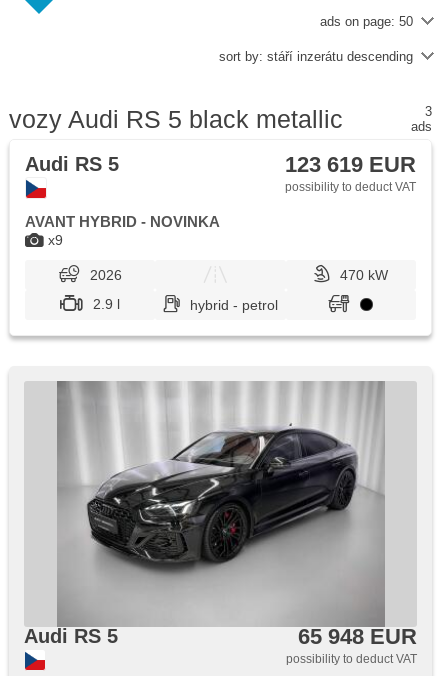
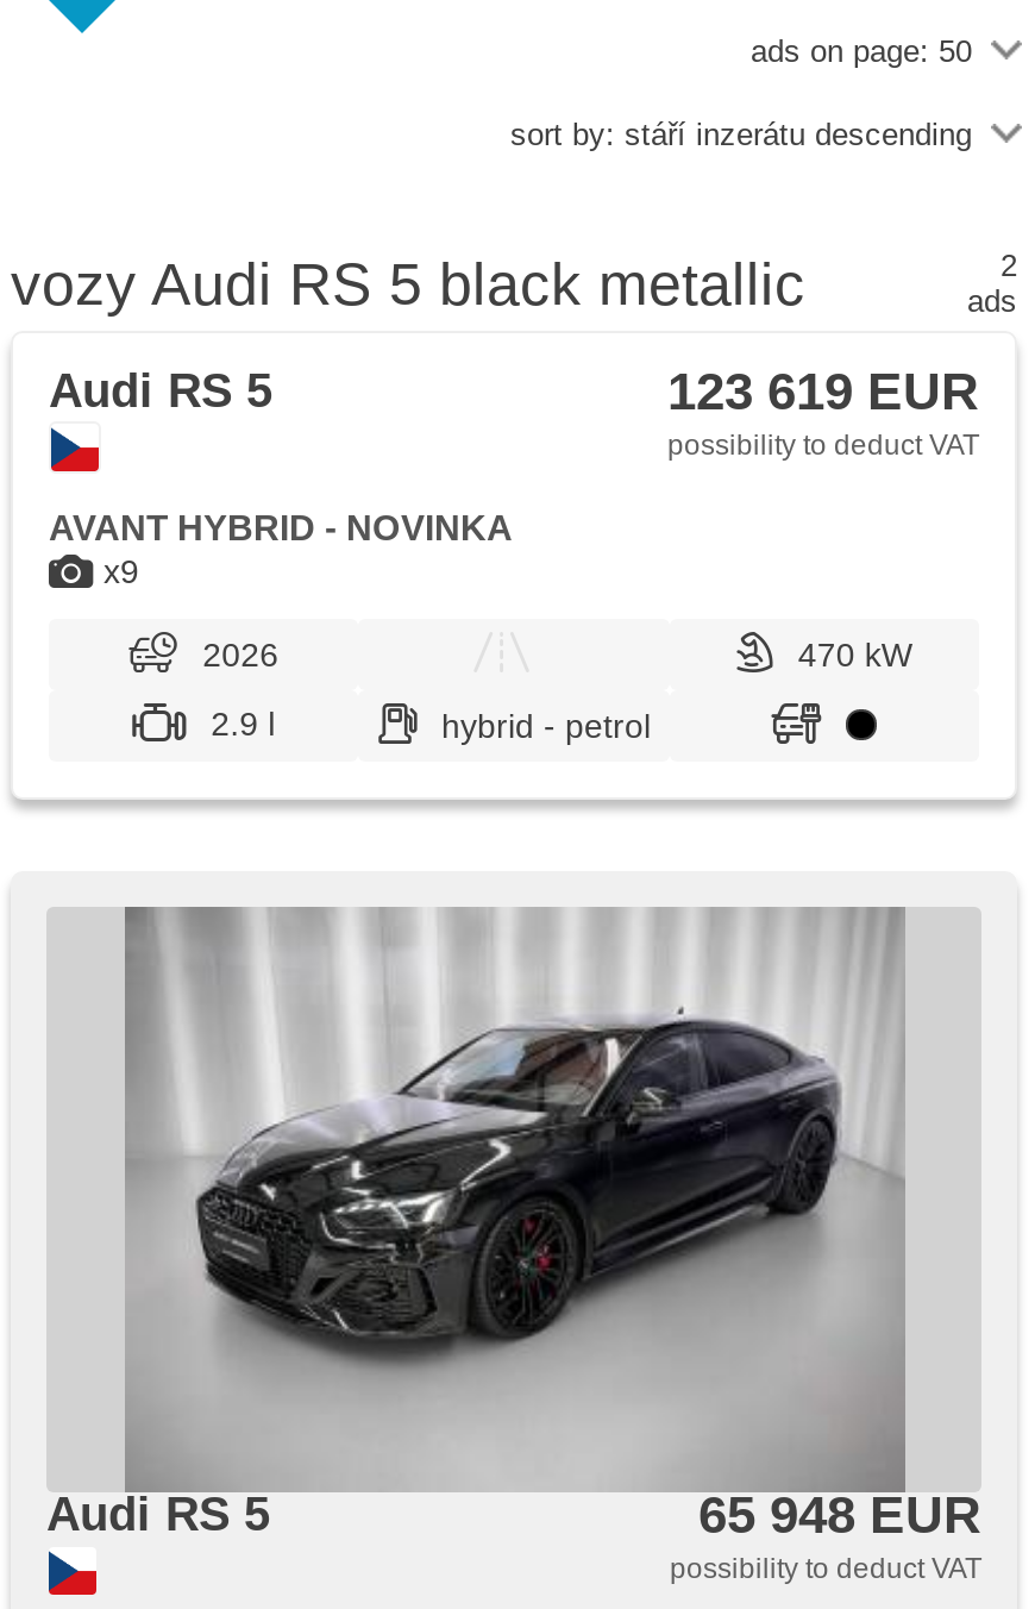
[425,104,432,119] 3 -> [1000,248,1017,283] 2

